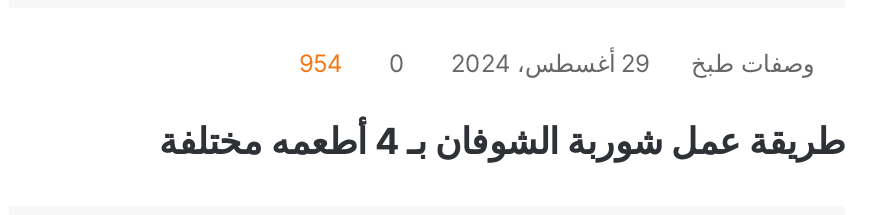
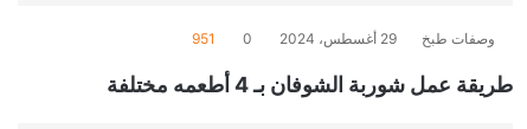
[299,47,405,77] 954 0 -> [192,29,252,47] 951 0

